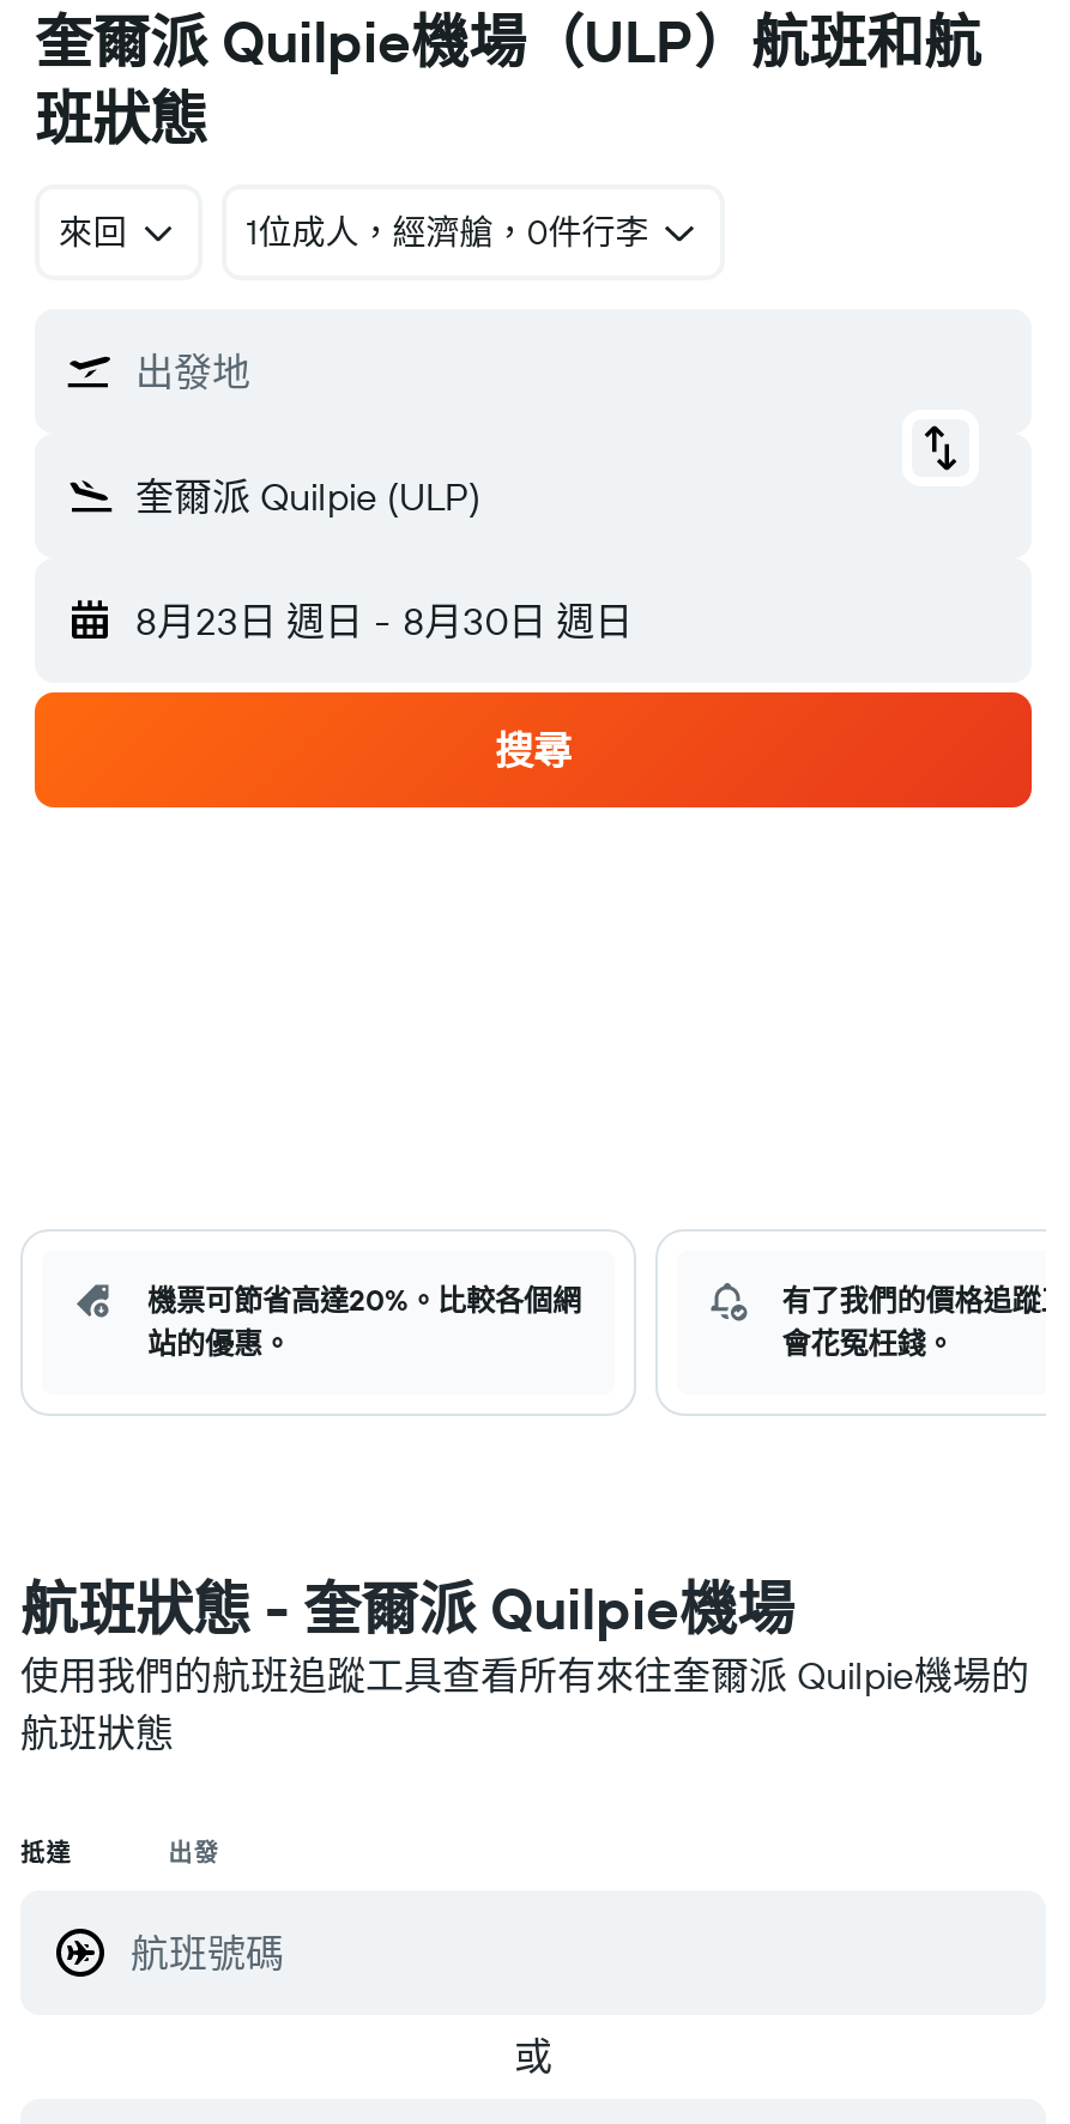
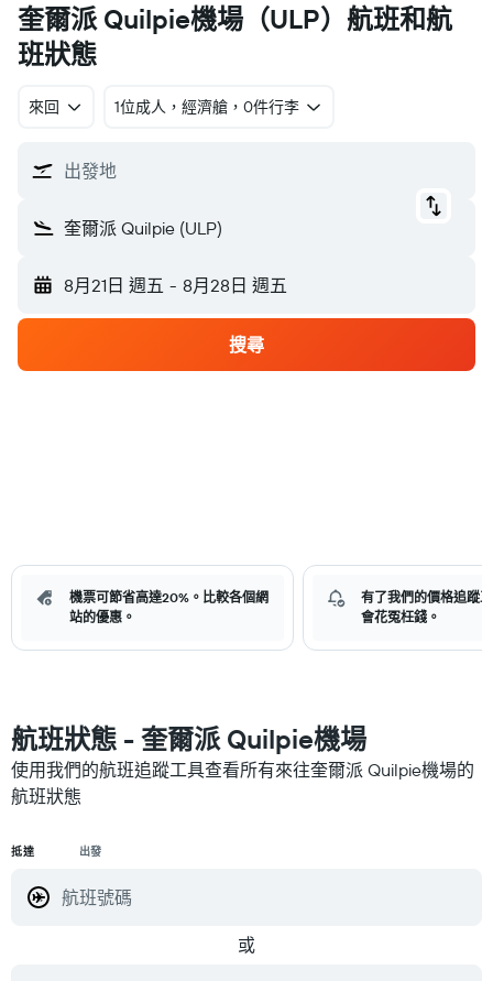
[135,597,633,645] 8月23日 週日 - 8月30日 週日 -> [64,274,287,296] 8月21日 週五 - 8月28日 週五

